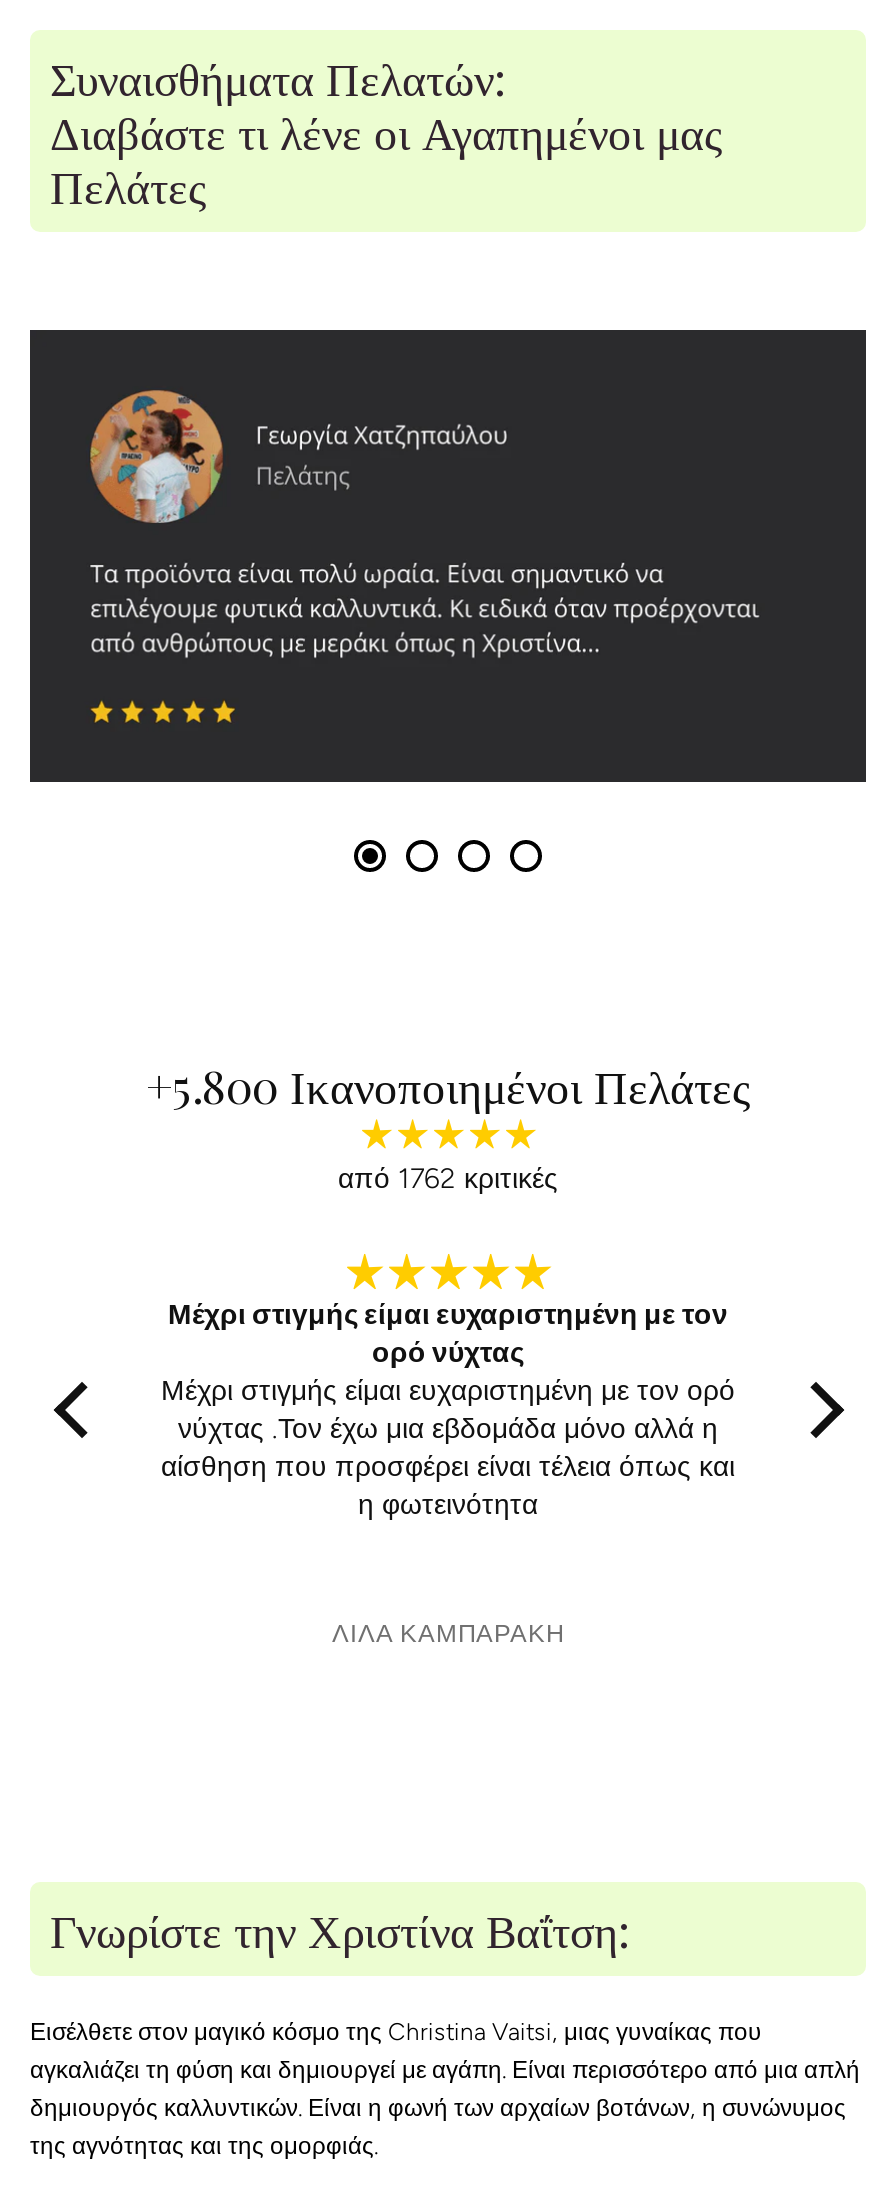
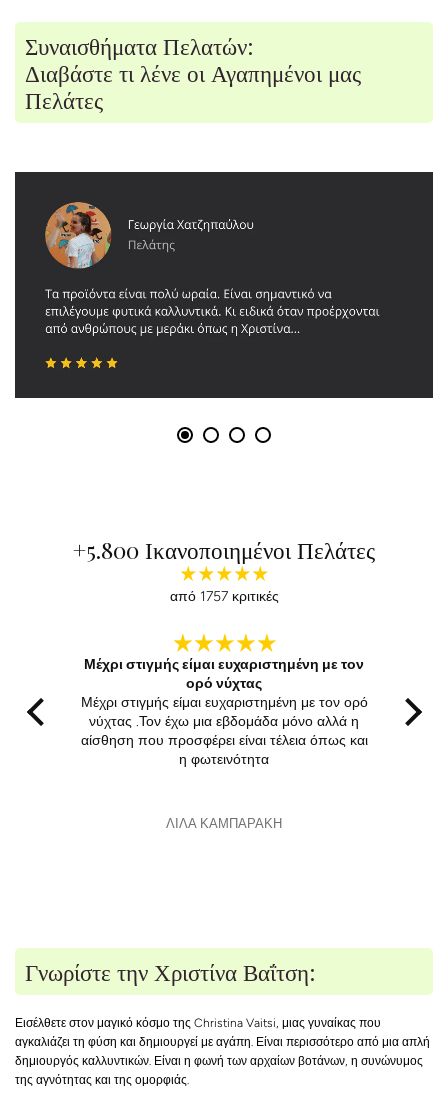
[338,1161,558,1195] από 1762 κριτικές -> [169,588,278,605] από 1757 κριτικές

